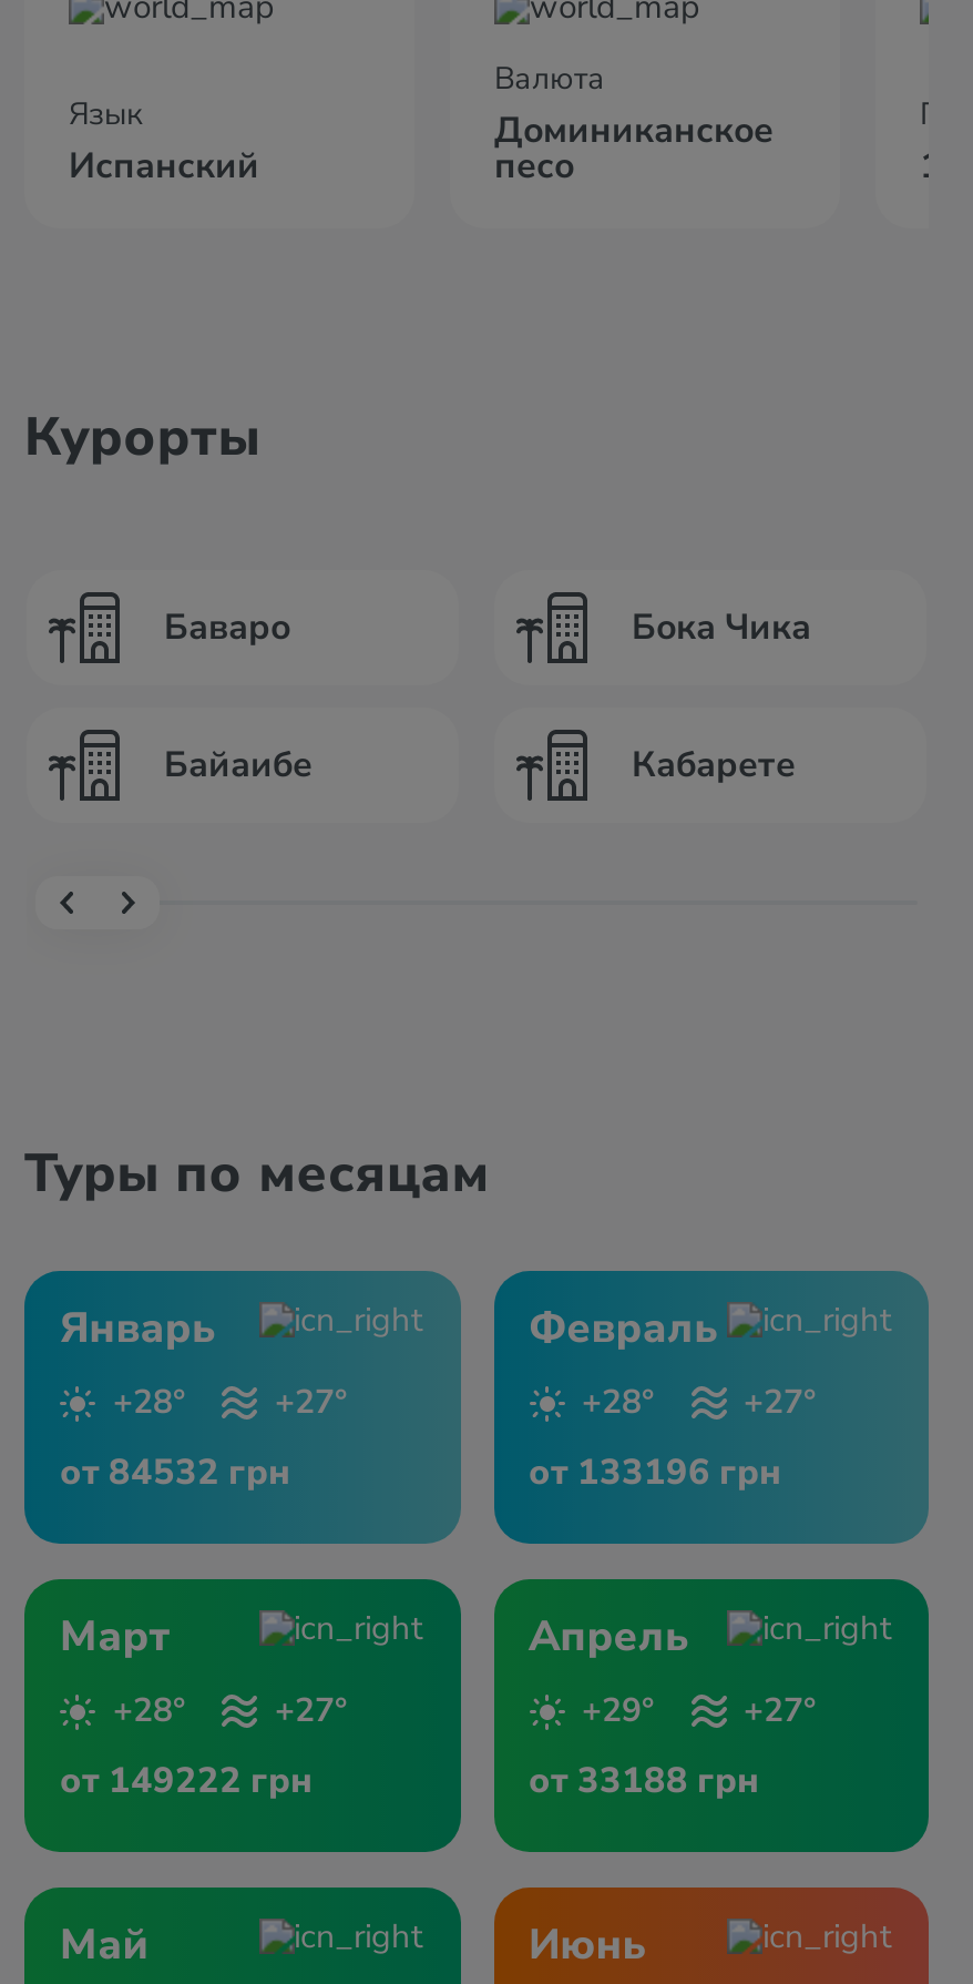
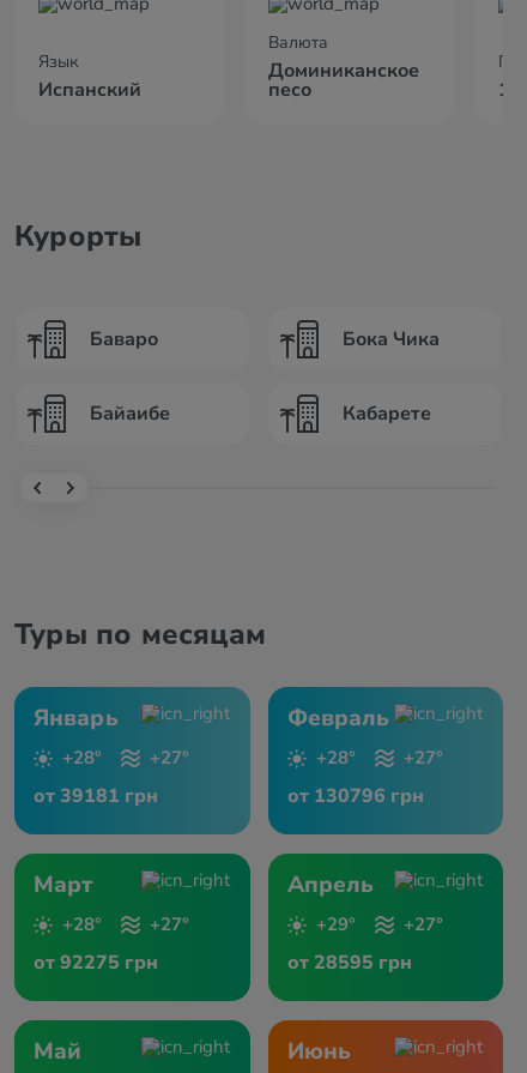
[60,1448,290,1497] от 84532 грн -> [34,783,158,809] от 39181 грн
[529,1448,781,1497] от 133196 грн -> [287,783,423,809] от 130796 грн
[60,1757,313,1805] от 149222 грн -> [34,950,158,976] от 92275 грн
[529,1757,759,1805] от 33188 грн -> [287,950,411,976] от 28595 грн

